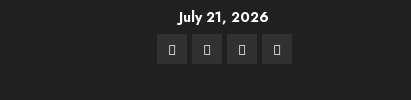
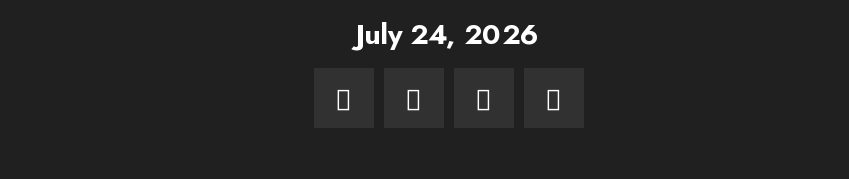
[179,7,269,27] July 21, 2026 -> [356,14,540,54] July 24, 2026

